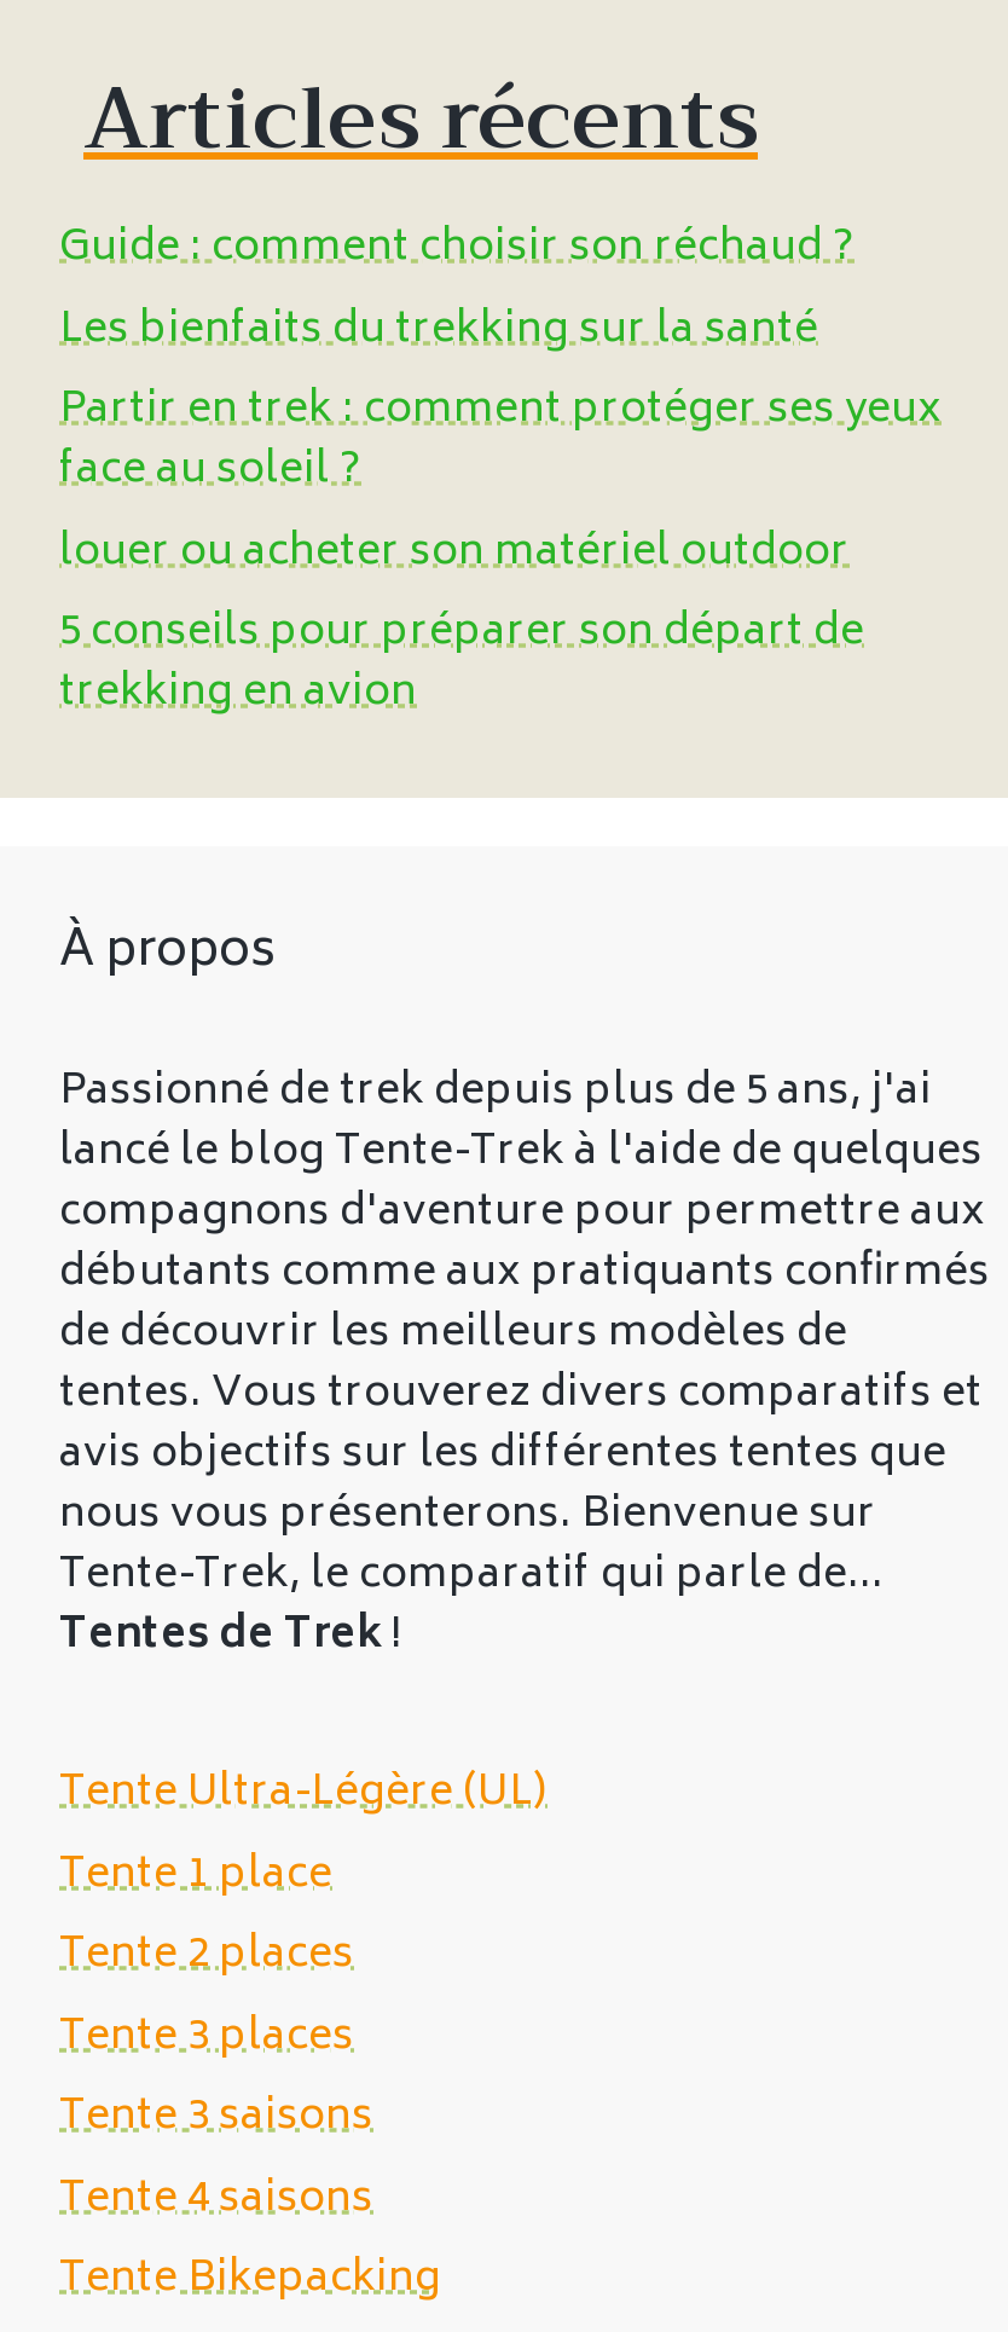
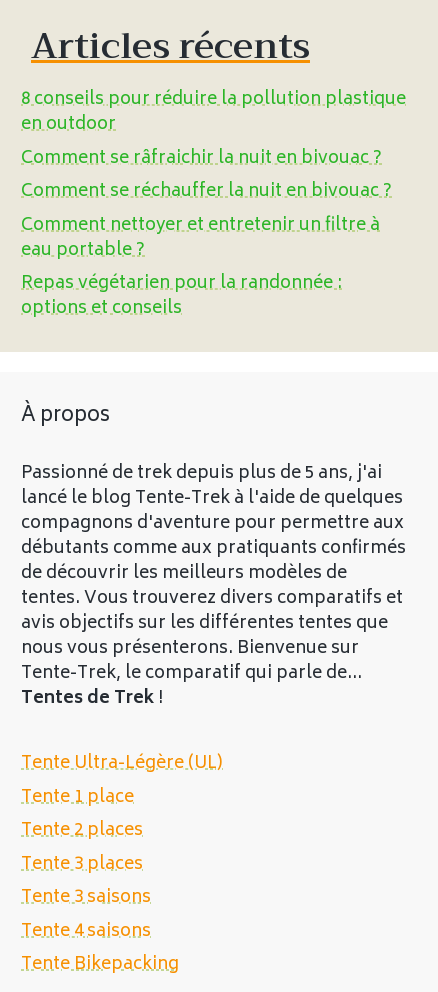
[59,213,942,730] Guide : comment choisir son réchaud ? | Les bienfaits du trekking sur la santé | Partir en trek : comment protéger ses yeux | face au soleil ? | louer ou acheter son matériel outdoor | 5 conseils pour préparer son départ de | trekking en avion -> [21,85,406,324] 8 conseils pour réduire la pollution plastique | en outdoor | Comment se râfraichir la nuit en bivouac ? | Comment se réchauffer la nuit en bivouac ? | Comment nettoyer et entretenir un filtre à | eau portable ? | Repas végétarien pour la randonnée : | options et conseils

